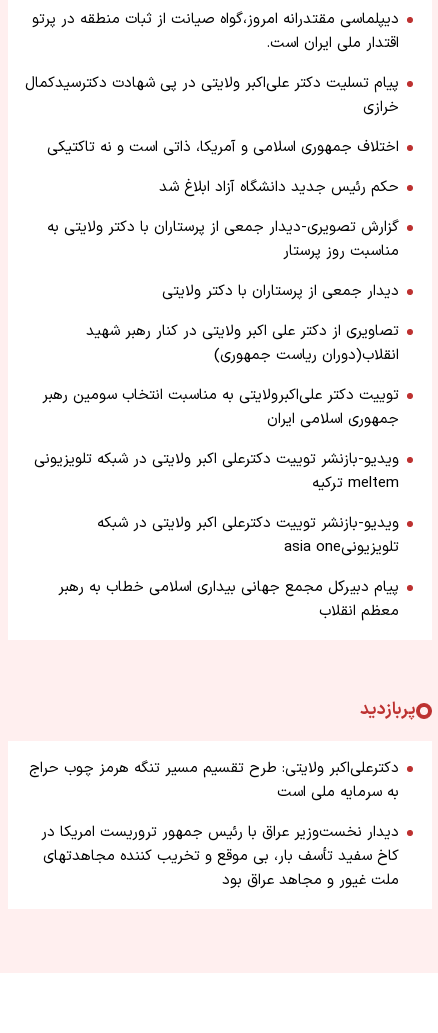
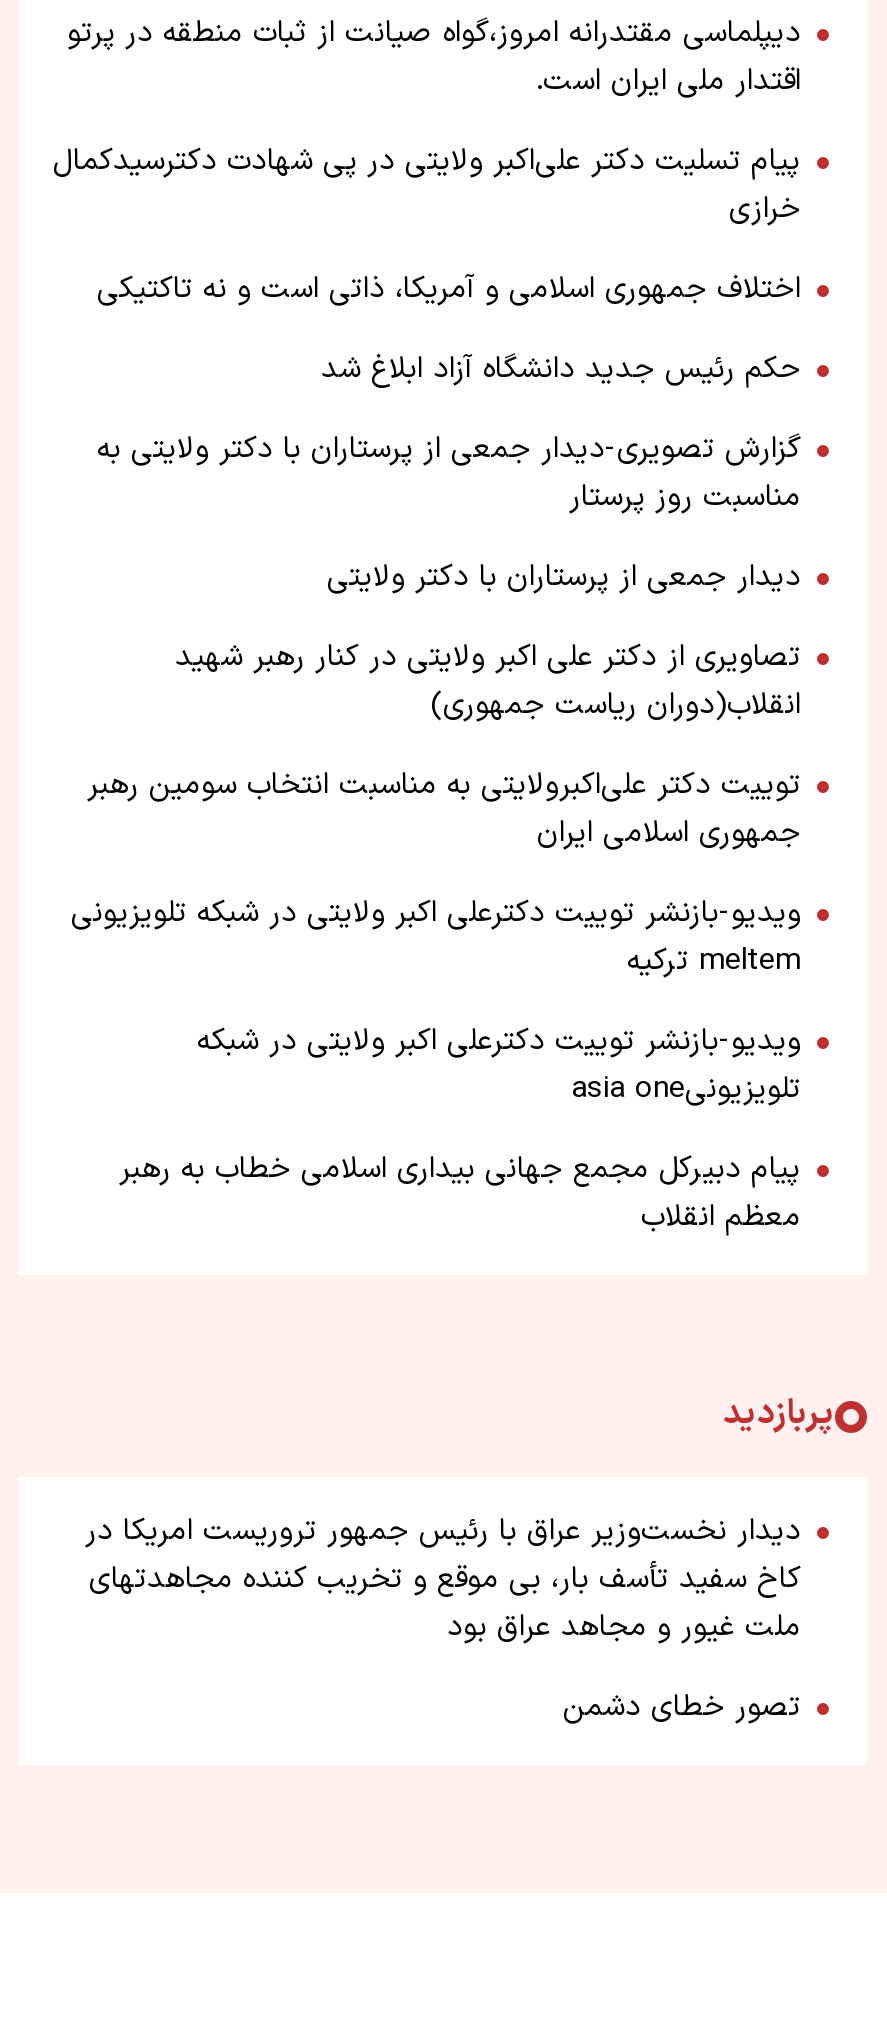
[29,757,399,804] دکترعلی‌اکبر ولایتی: طرح تقسیم مسیر تنگه هرمز چوب حراج | به سرمایه ملی است -> none
moved [41,821,399,892] -> [85,1509,801,1651]: دیدار نخست‌وزیر عراق با رئیس جمهور تروریست امریکا در | کاخ سفید تأسف بار، بی موقع و تخریب کننده مجاهدتهای | ملت غیور و مجاهد عراق بود
none -> [563,1685,801,1731] تصور خطای دشمن

